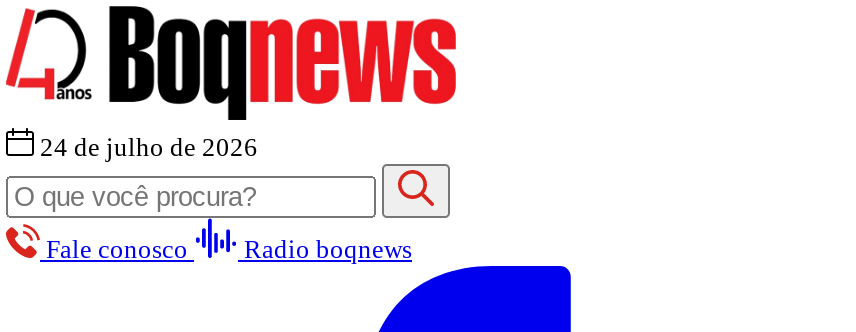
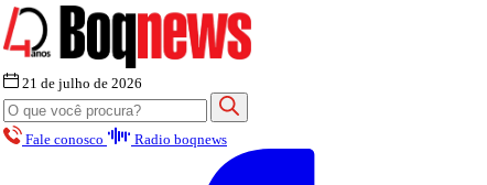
[34,132,258,162] 24 de julho de 2026 -> [19,75,142,91] 21 de julho de 2026

